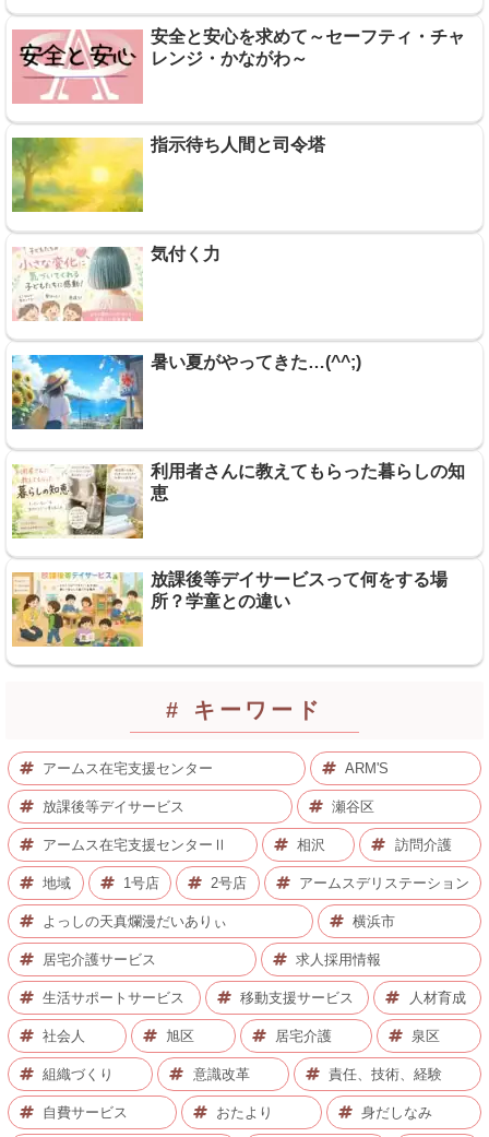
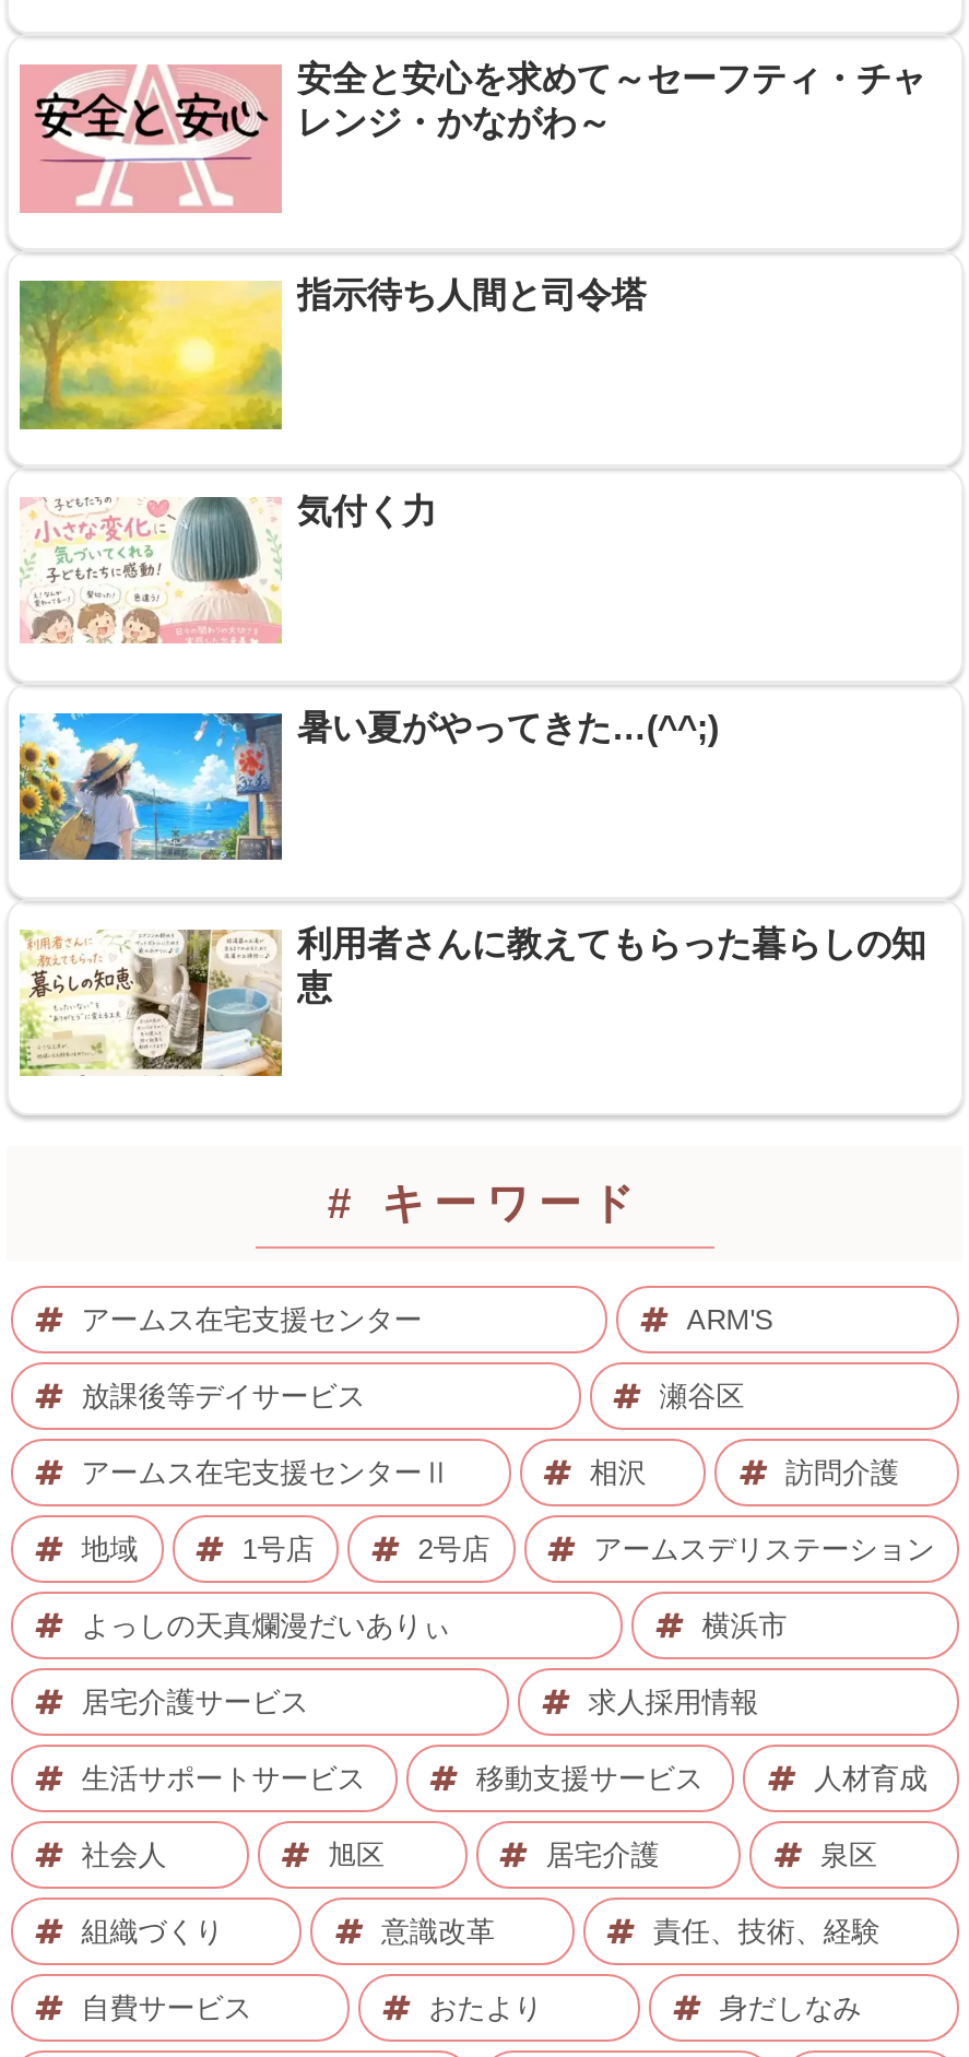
[11,570,447,648] [image] | 放課後等デイサービスって何をする場 | 所？学童との違い -> none

